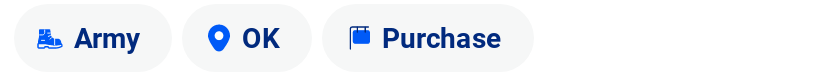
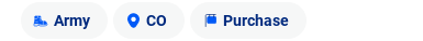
[242,21,280,53] OK -> [146,12,167,29] CO

